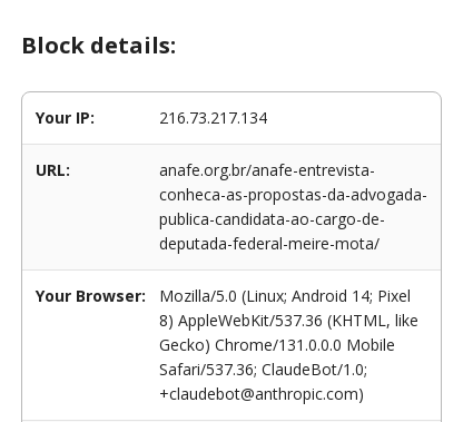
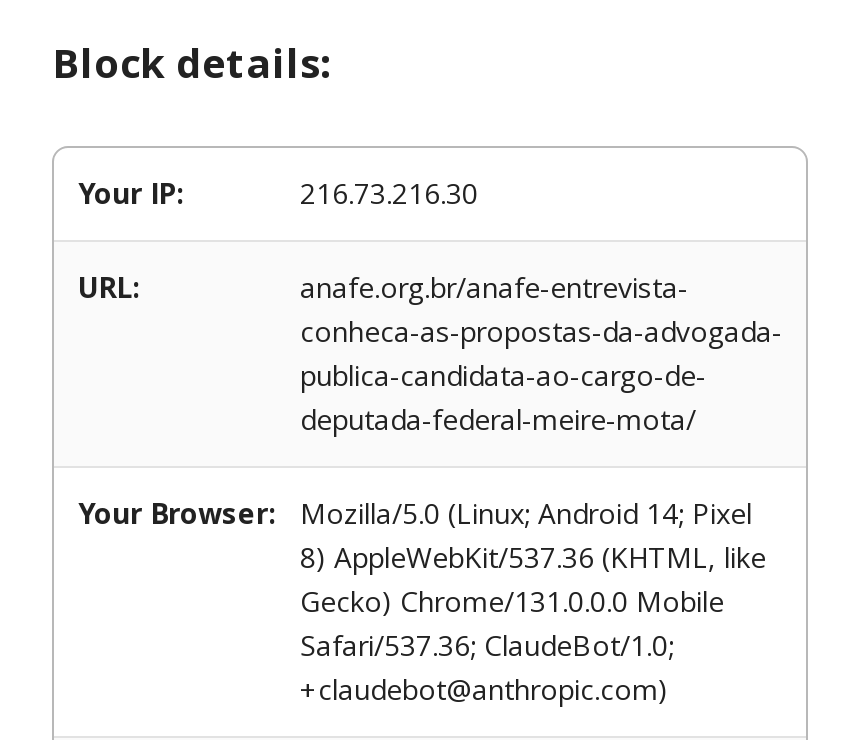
[159,107,267,128] 216.73.217.134 -> [300,174,478,212] 216.73.216.30

